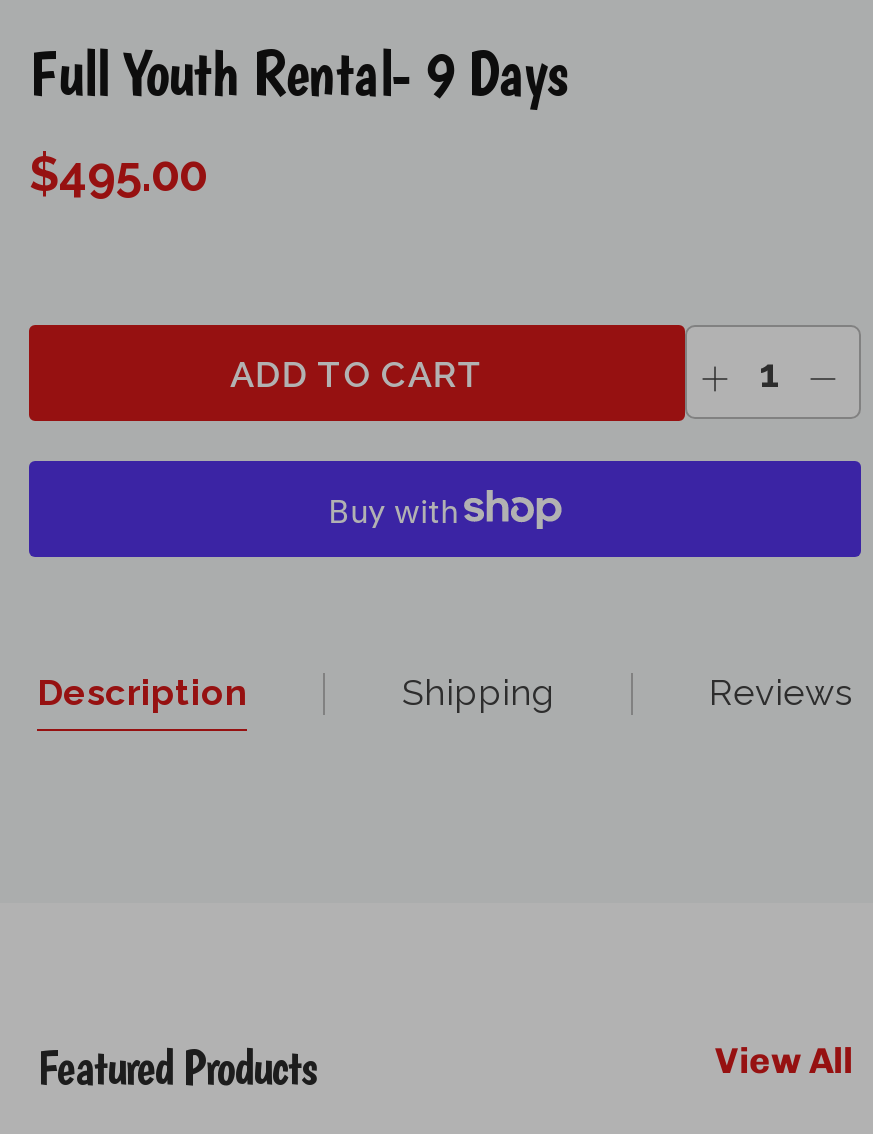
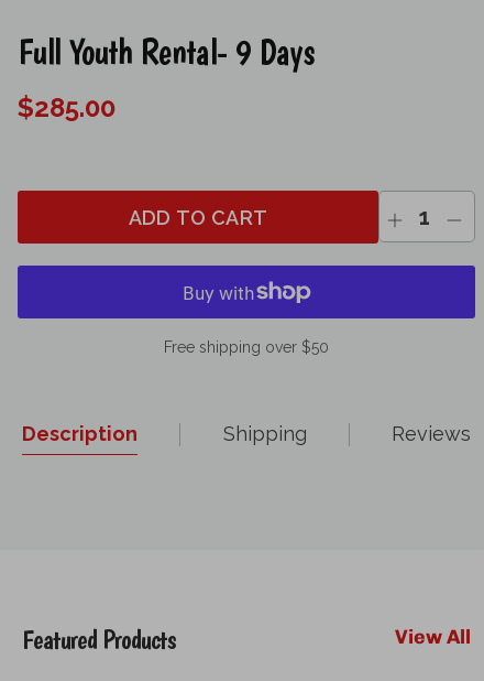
[29,146,207,204] $495.00 -> [18,92,116,124] $285.00
none -> [164,339,329,356] Free shipping over $50

